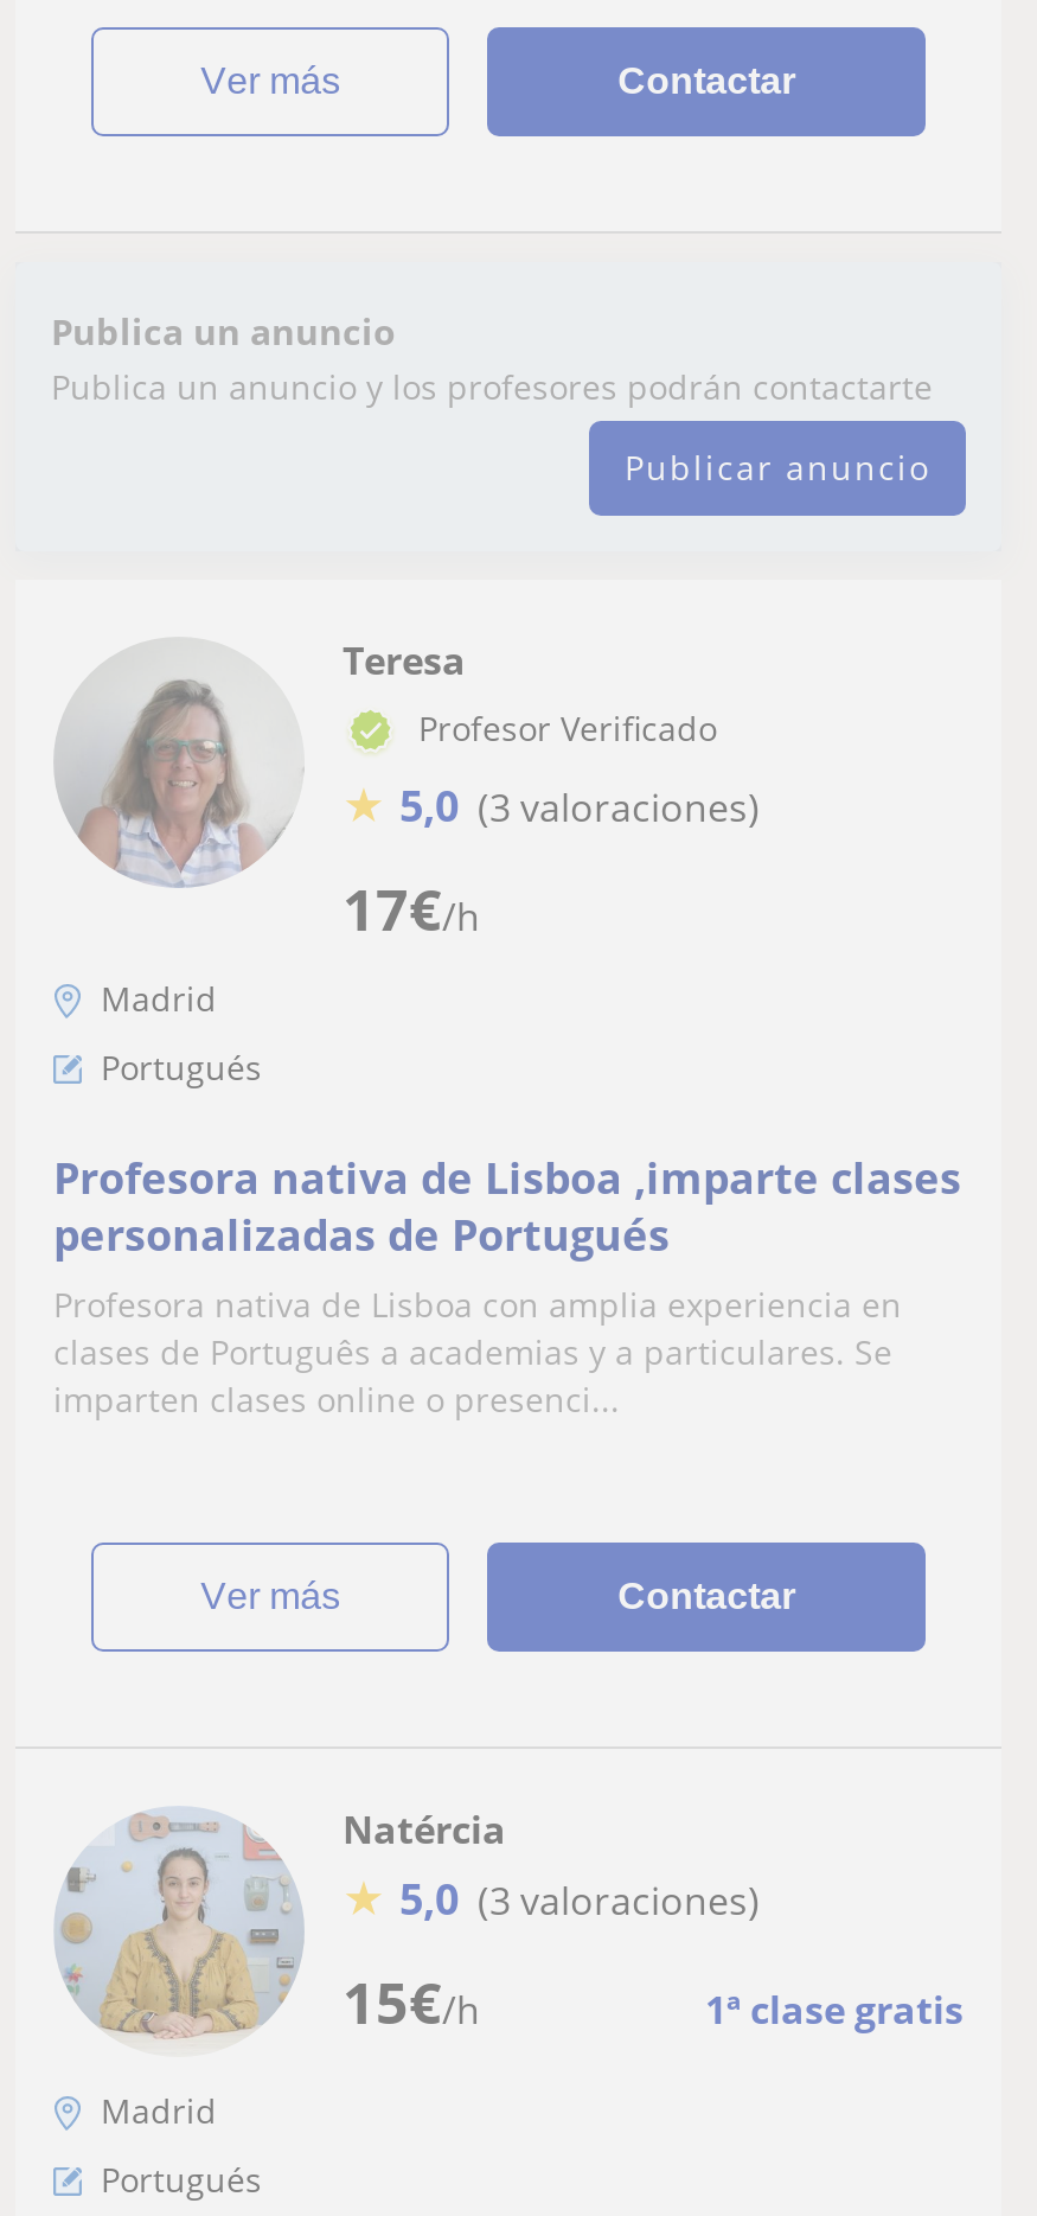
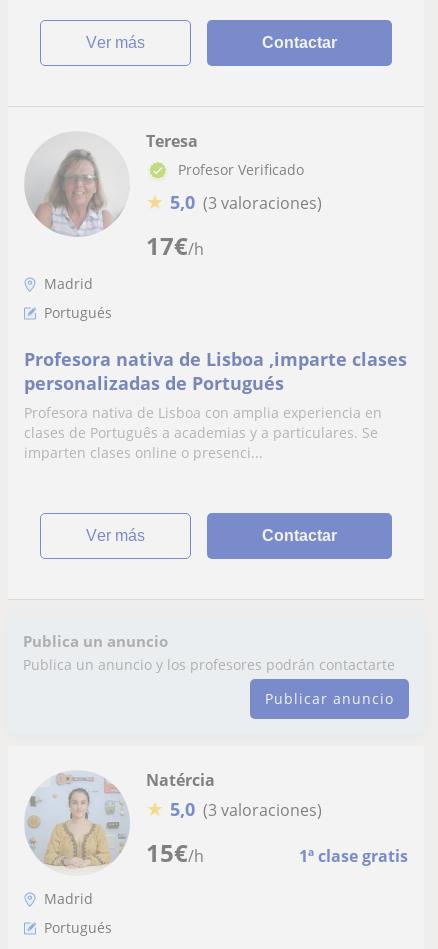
moved [51,308,933,490] -> [23,631,395,708]: Publica un anuncio | Publica un anuncio y los profesores podrán contactarte | Publicar anuncio
moved [53,635,961,1616] -> [24,130,407,544]: [image] | 17€/h | Teresa | ... | ver más | Contactar

